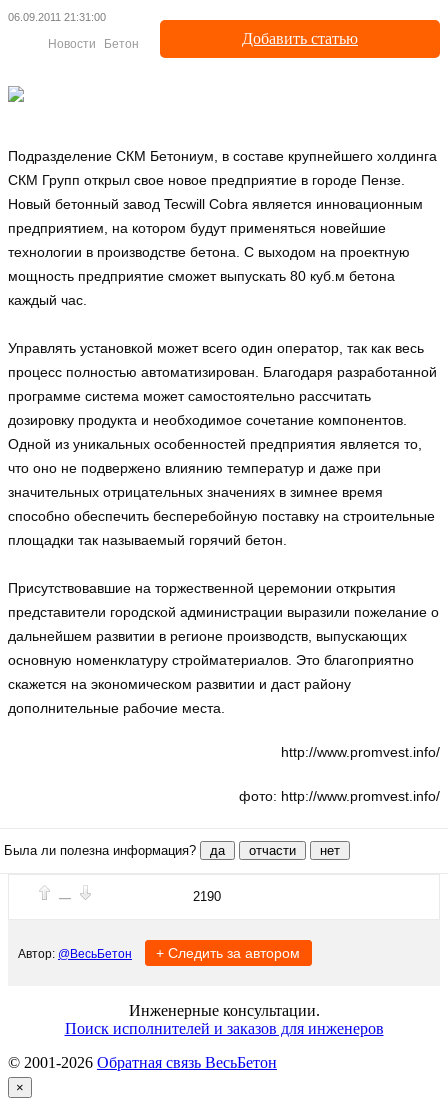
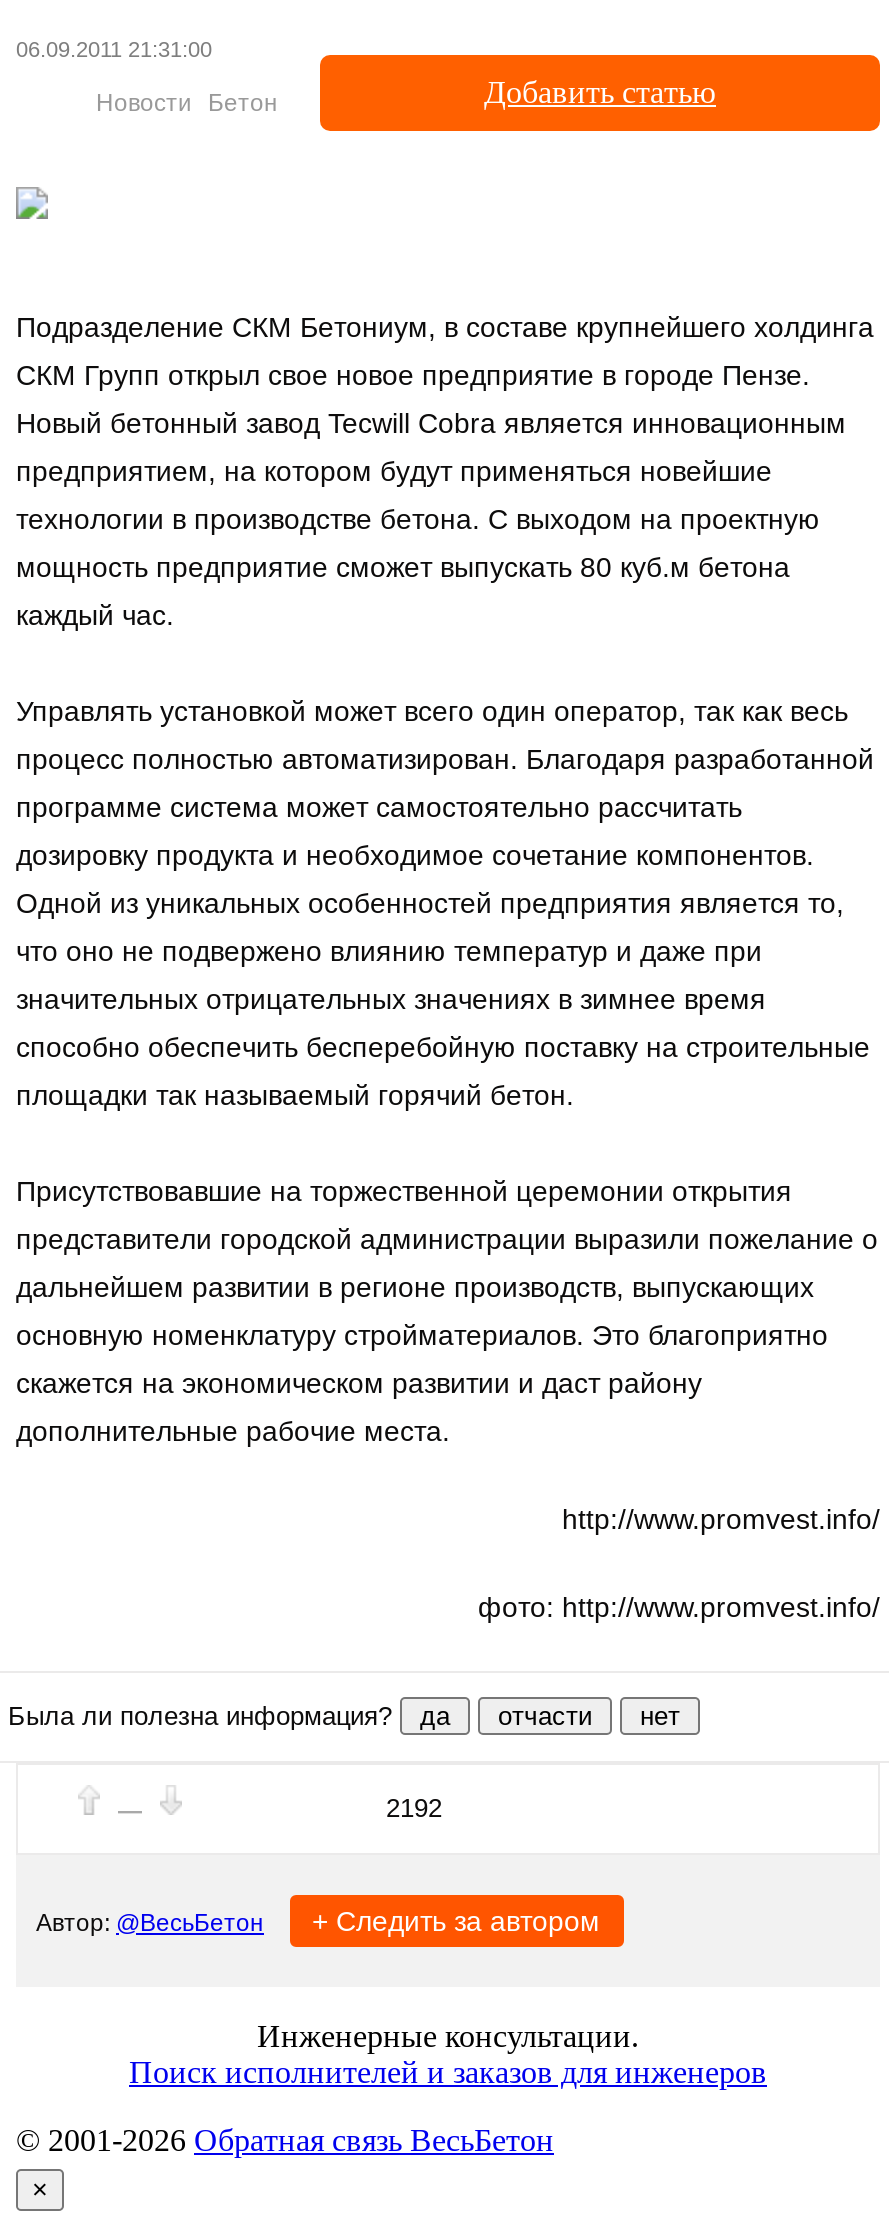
[193,889,221,904] 2190 -> [386,1793,442,1823] 2192

